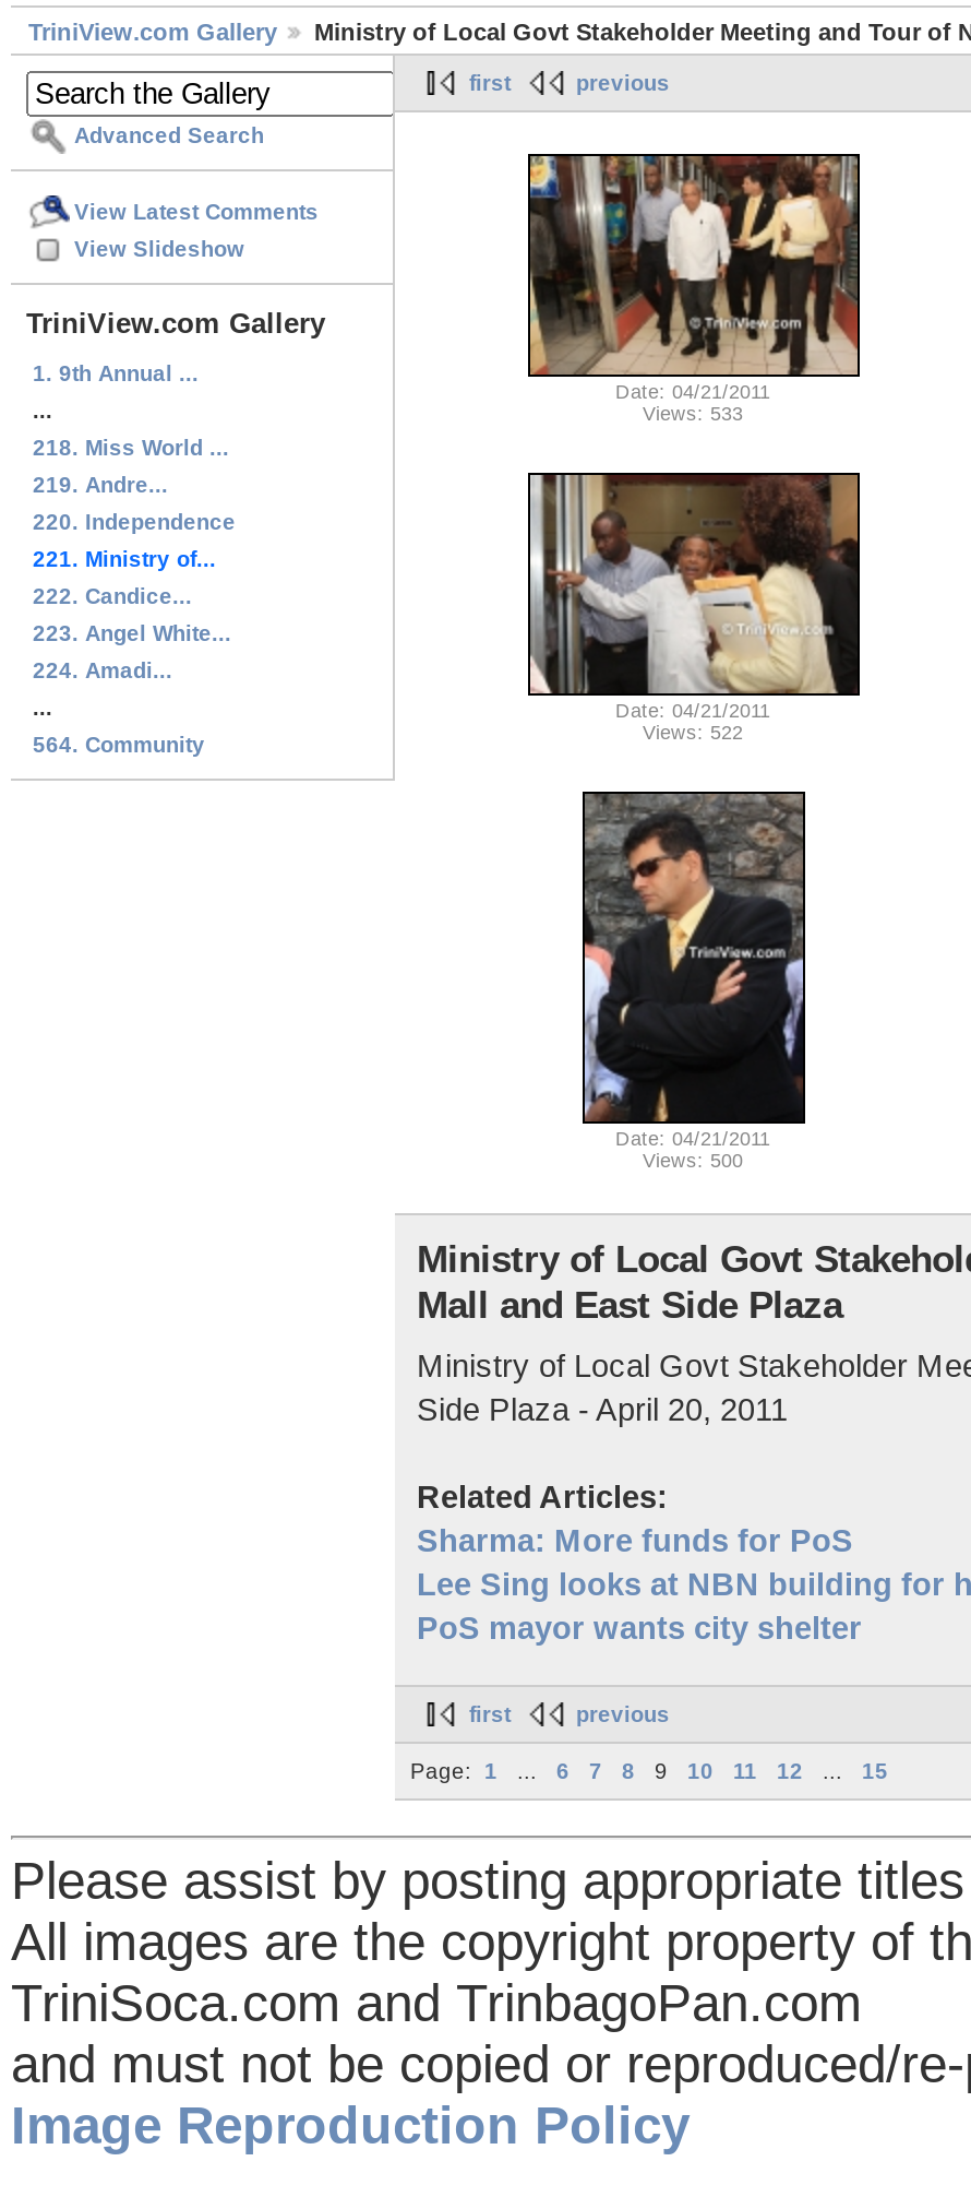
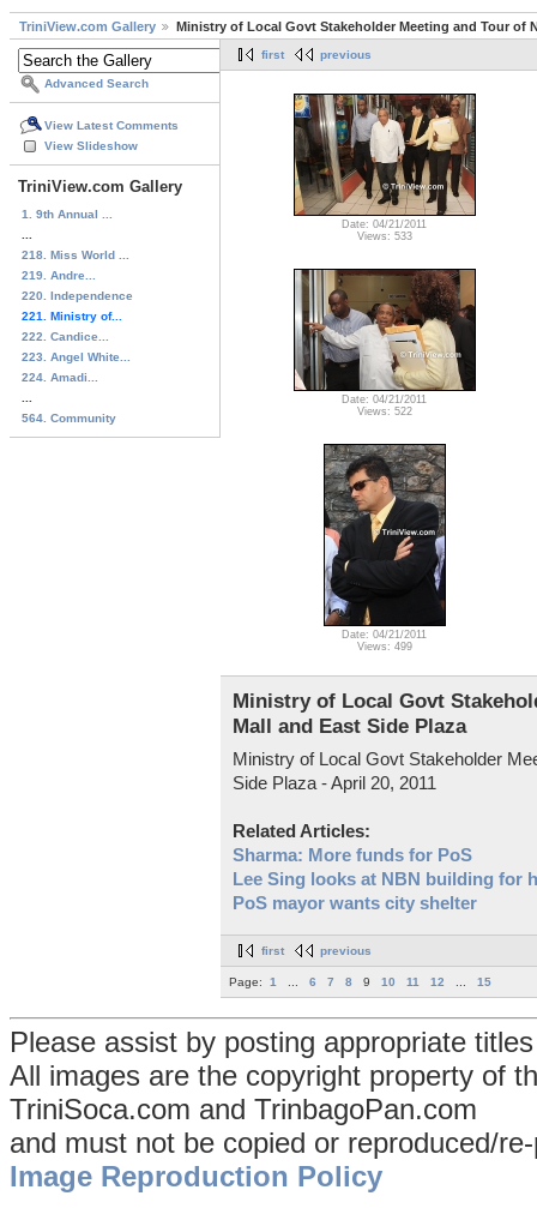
[643,1150,743,1172] Views: 500 -> [357,641,412,653] Views: 499

